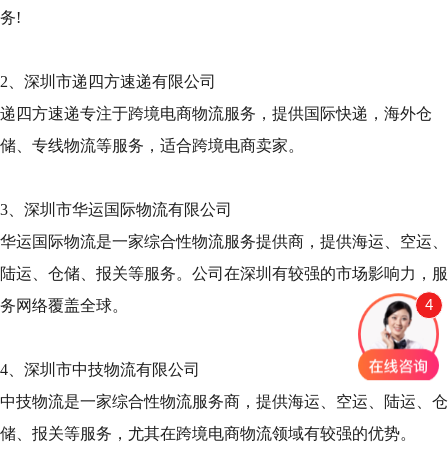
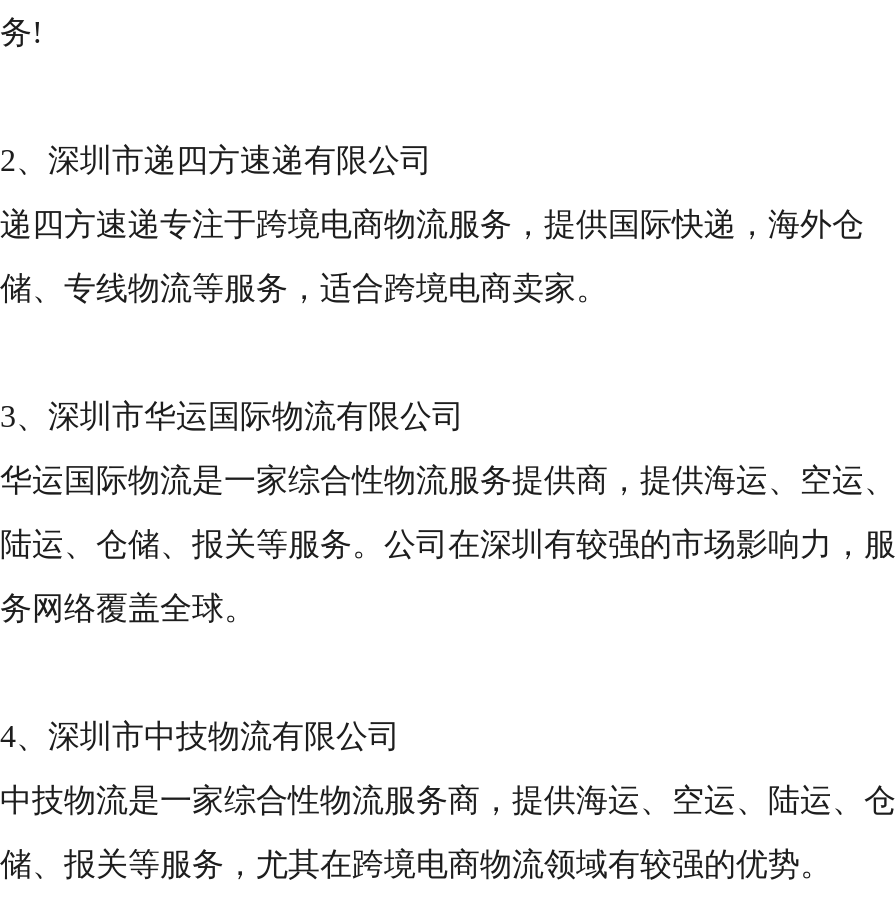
[357,292,440,382] [image] | 4 -> none

